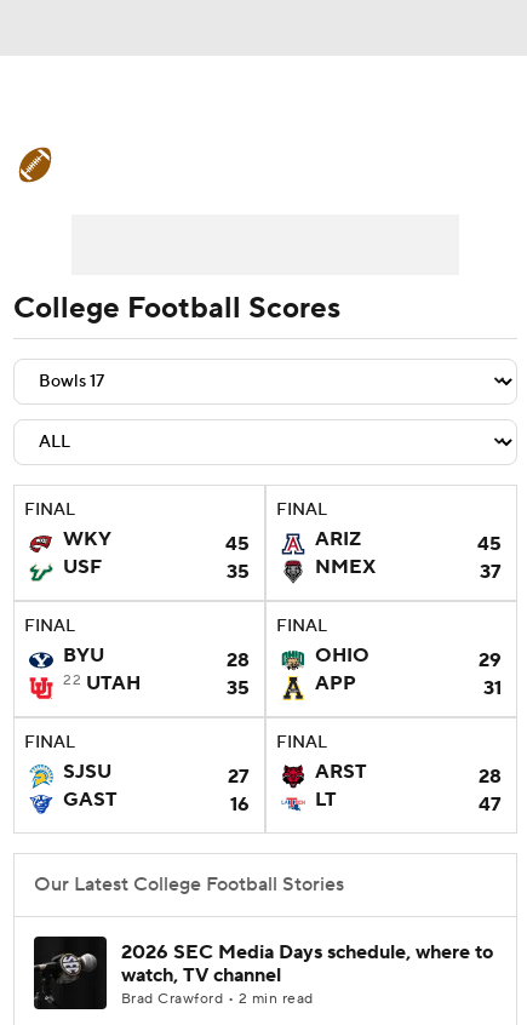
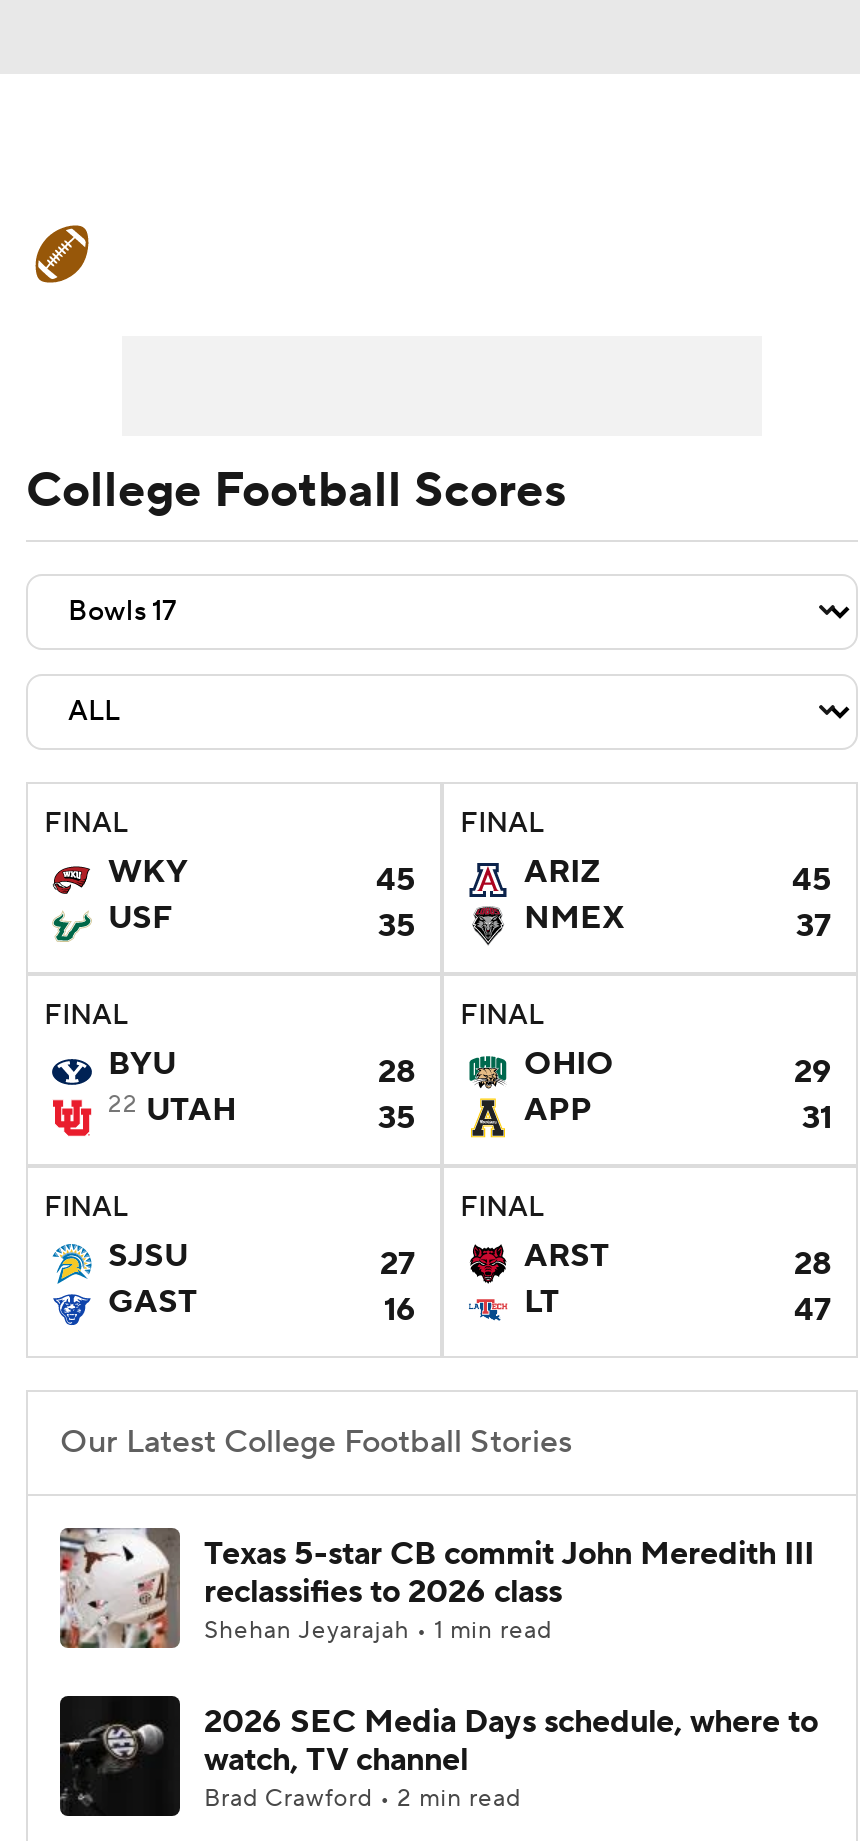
none -> [58,1526,814,1650] [image] | Texas 5-star CB commit John Meredith III | reclassifies to 2026 class | Shehan Jeyarajah • 1 min read

